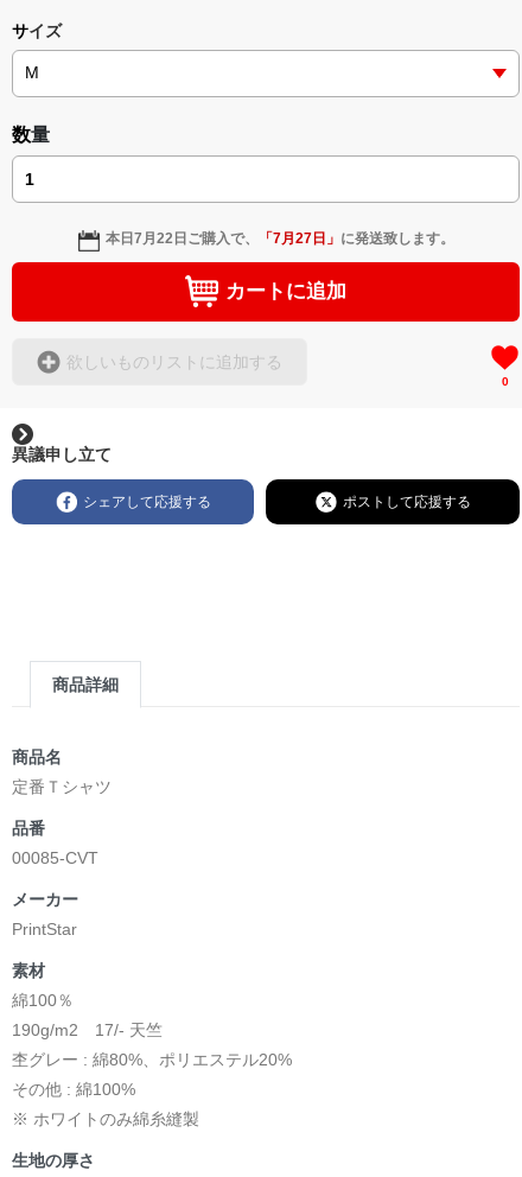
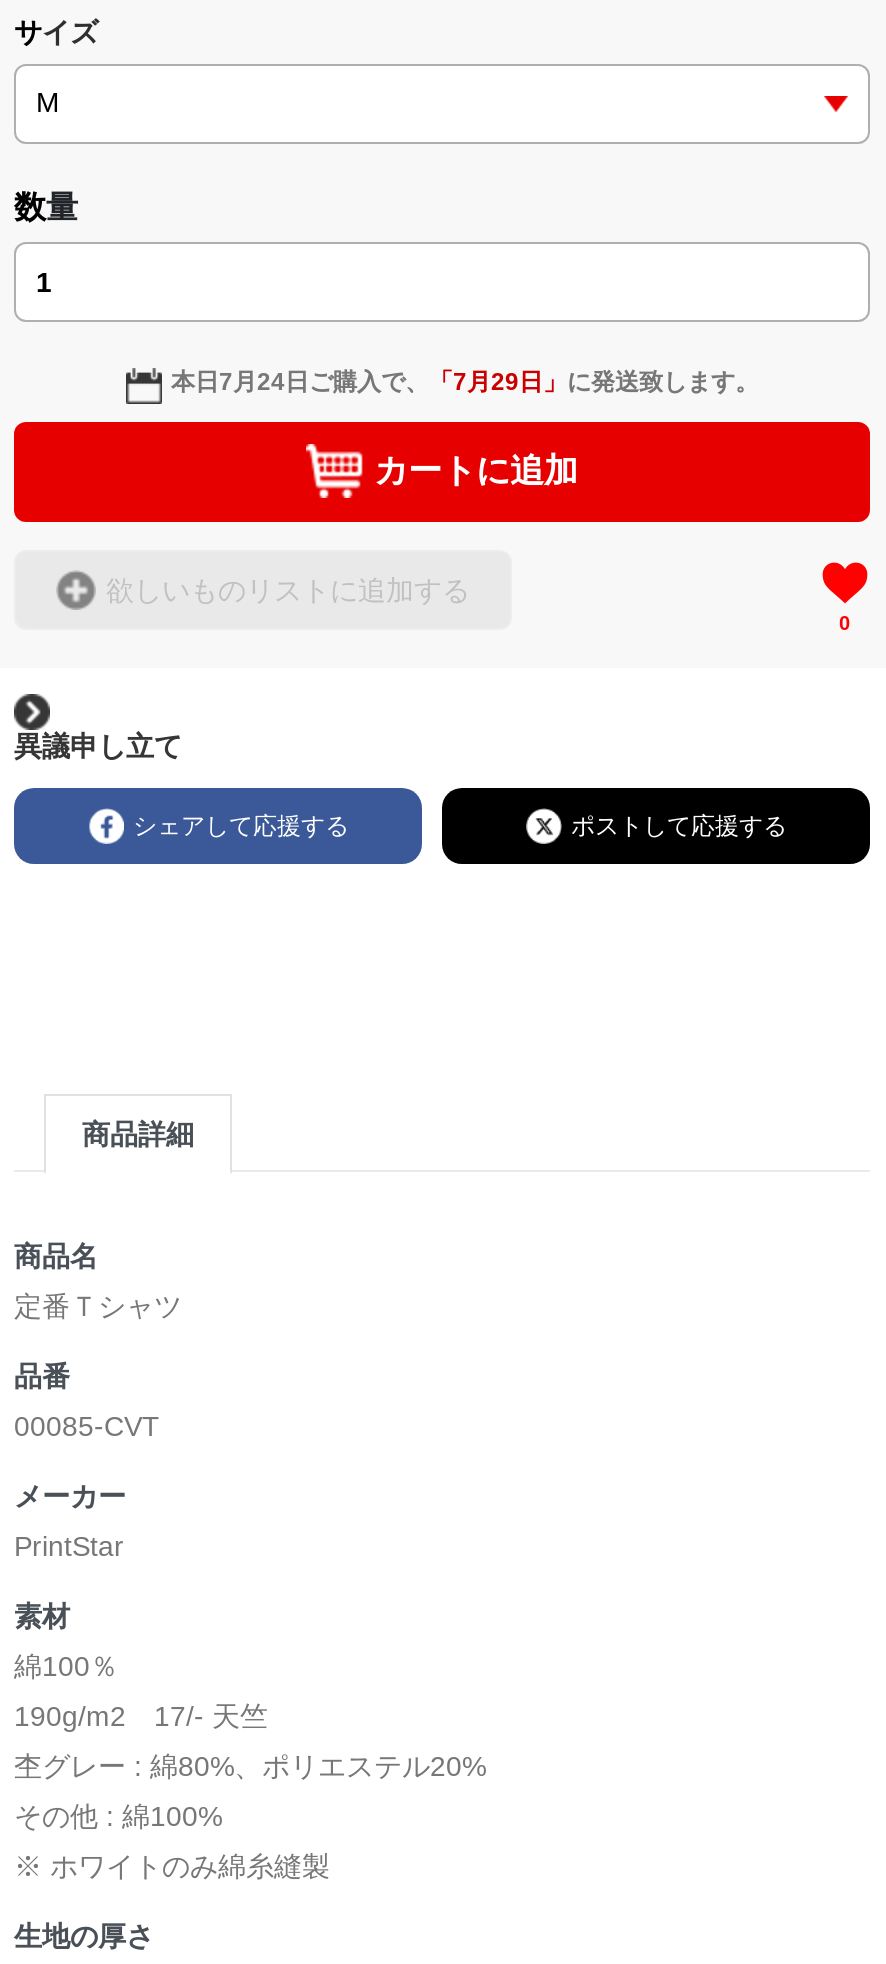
[105,230,454,246] 本日7月22日ご購入で、「7月27日」に発送致します。 -> [171,367,759,395] 本日7月24日ご購入で、「7月29日」に発送致します。

